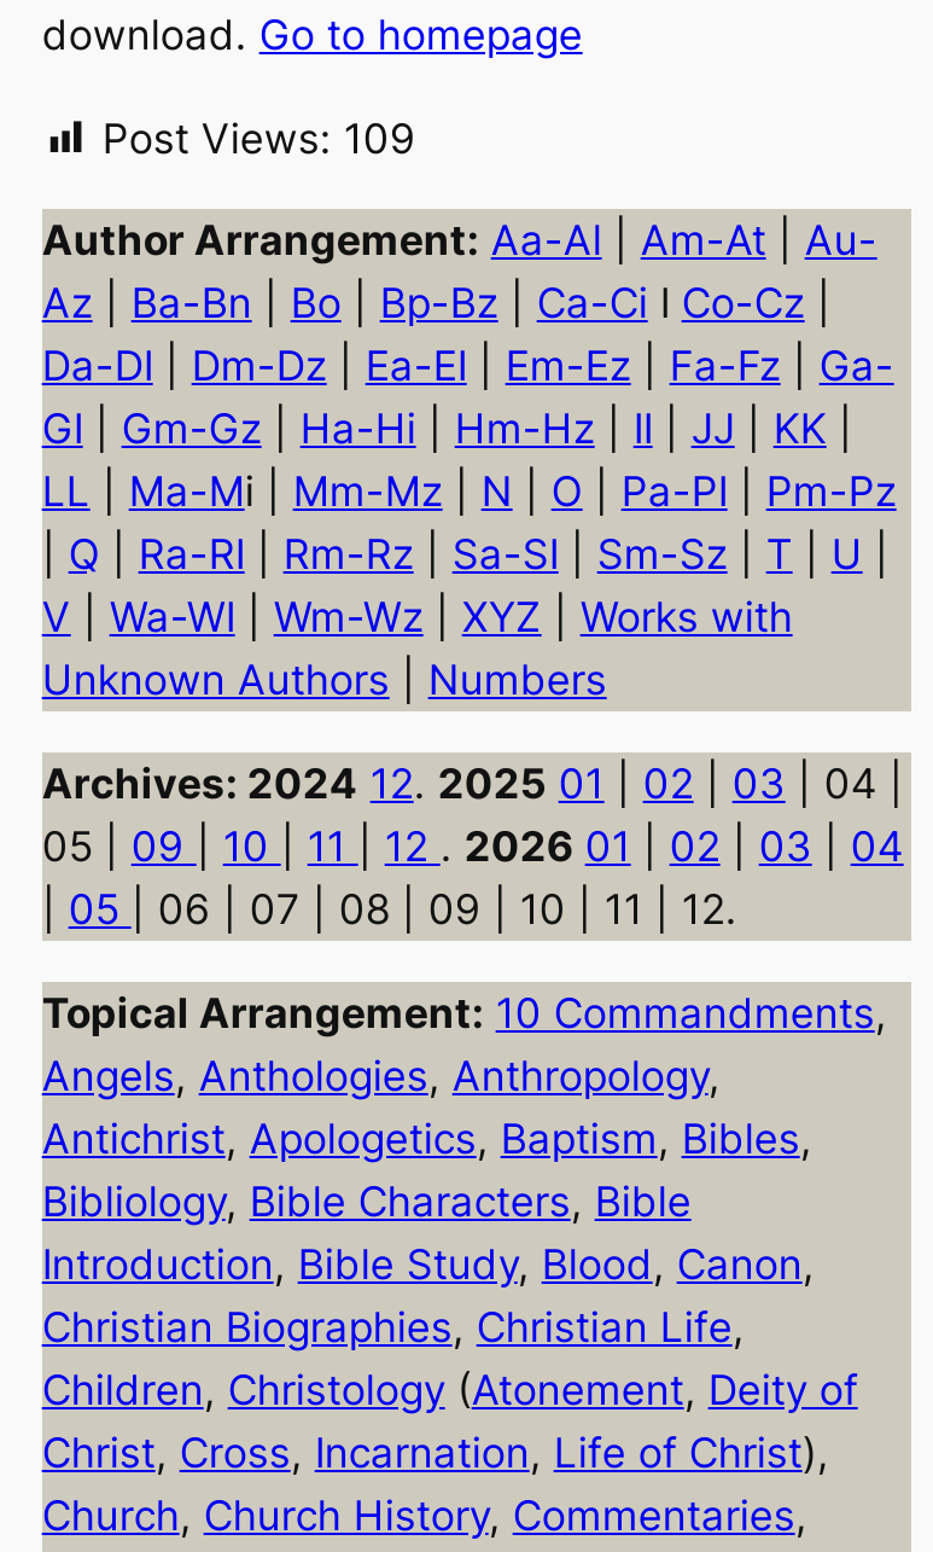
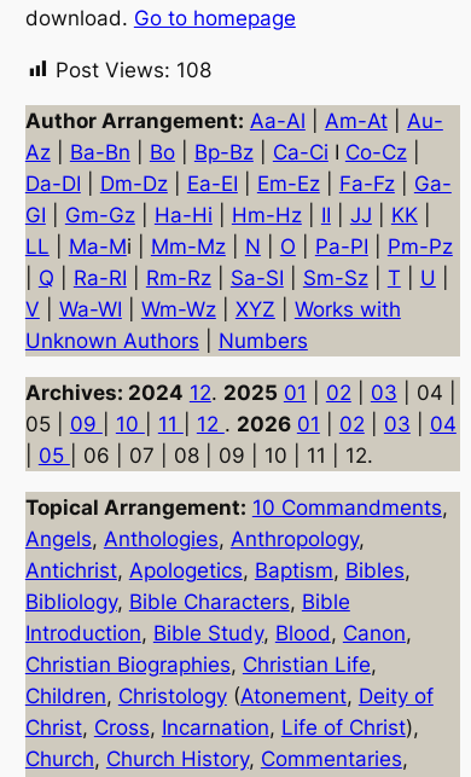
[102,114,416,162] Post Views: 109 -> [55,58,211,82] Post Views: 108

